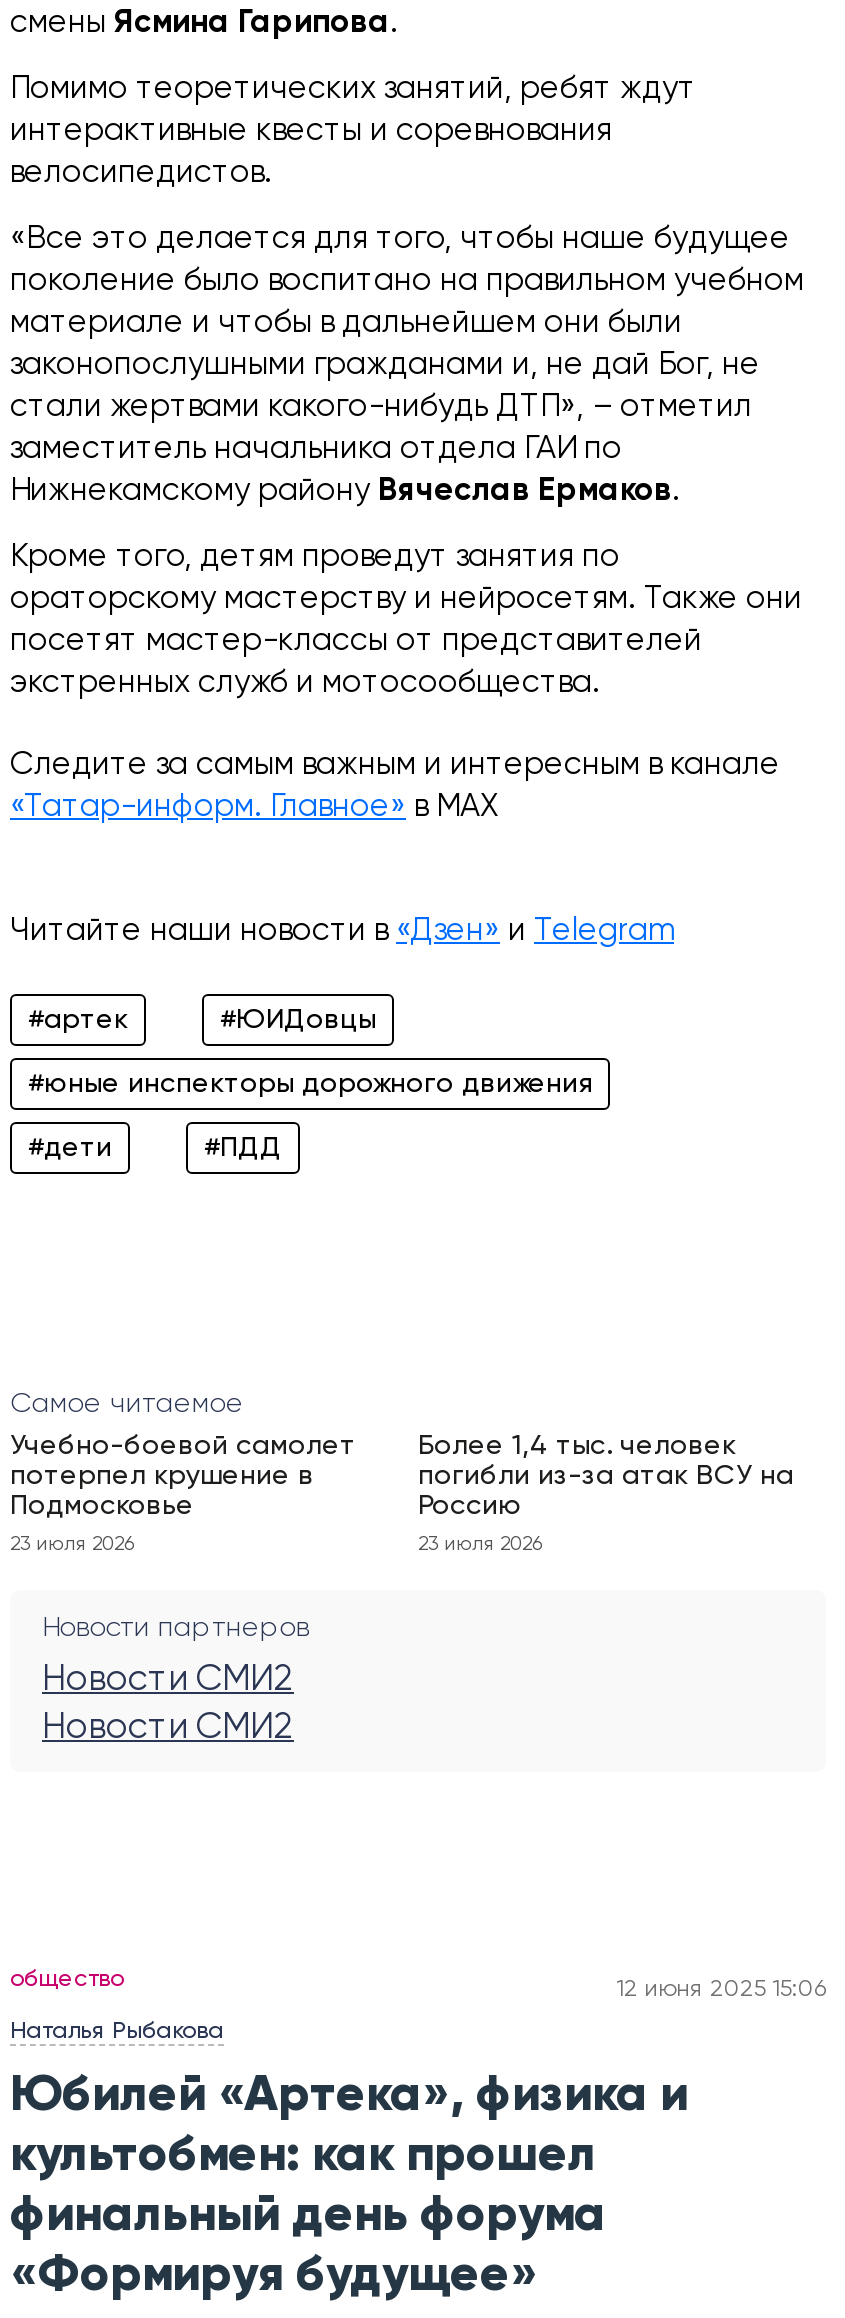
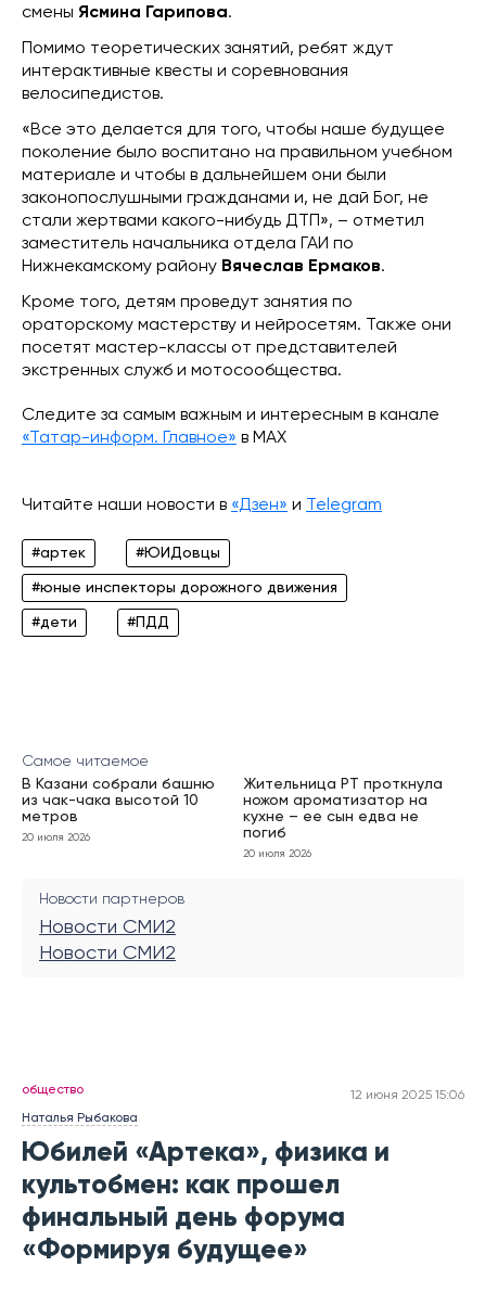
[10,1432,356,1520] Учебно-боевой самолет | потерпел крушение в | Подмосковье -> [22,777,215,824] В Казани собрали башню | из чак-чака высотой 10 | метров
[418,1432,794,1520] Более 1,4 тыс. человек | погибли из-за атак ВСУ на | Россию -> [243,777,443,841] Жительница РТ проткнула | ножом ароматизатор на | кухне – ее сын едва не | погиб
[10,1534,134,1554] 23 июля 2026 -> [22,832,90,843] 20 июля 2026
[418,1534,542,1554] 23 июля 2026 -> [243,848,311,859] 20 июля 2026

